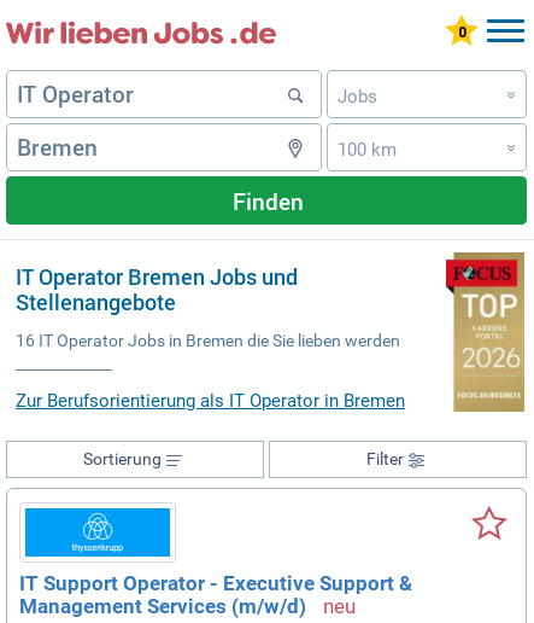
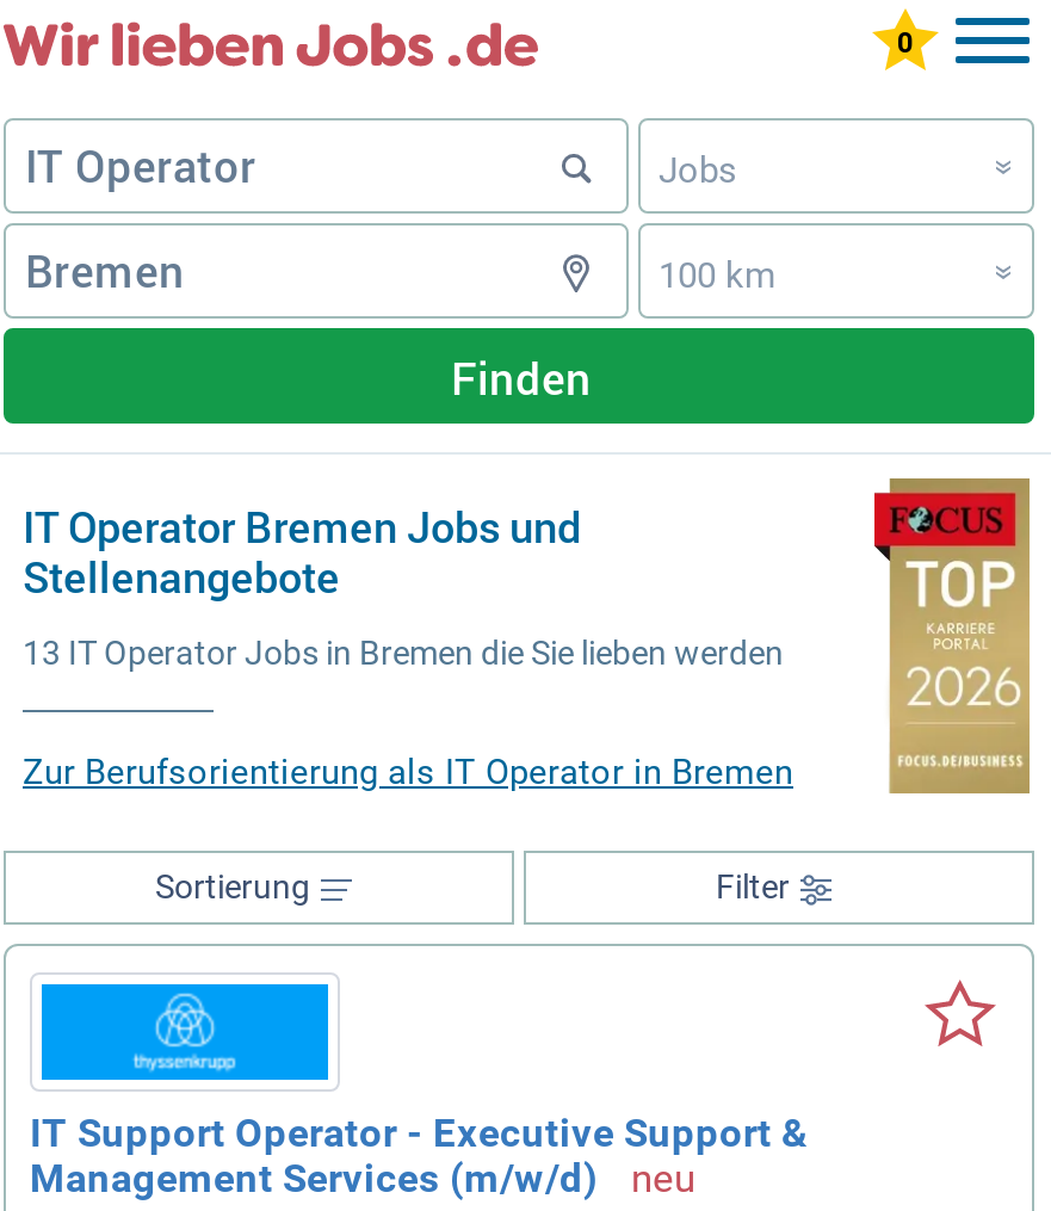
[16,331,400,350] 16 IT Operator Jobs in Bremen die Sie lieben werden -> [23,634,784,672] 13 IT Operator Jobs in Bremen die Sie lieben werden

